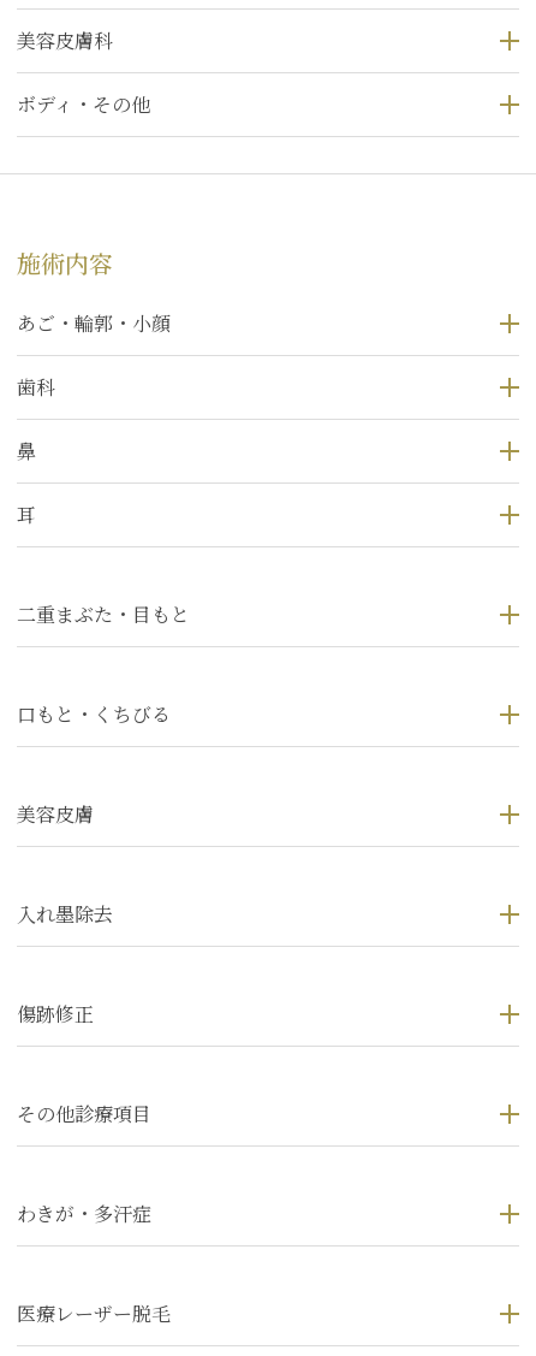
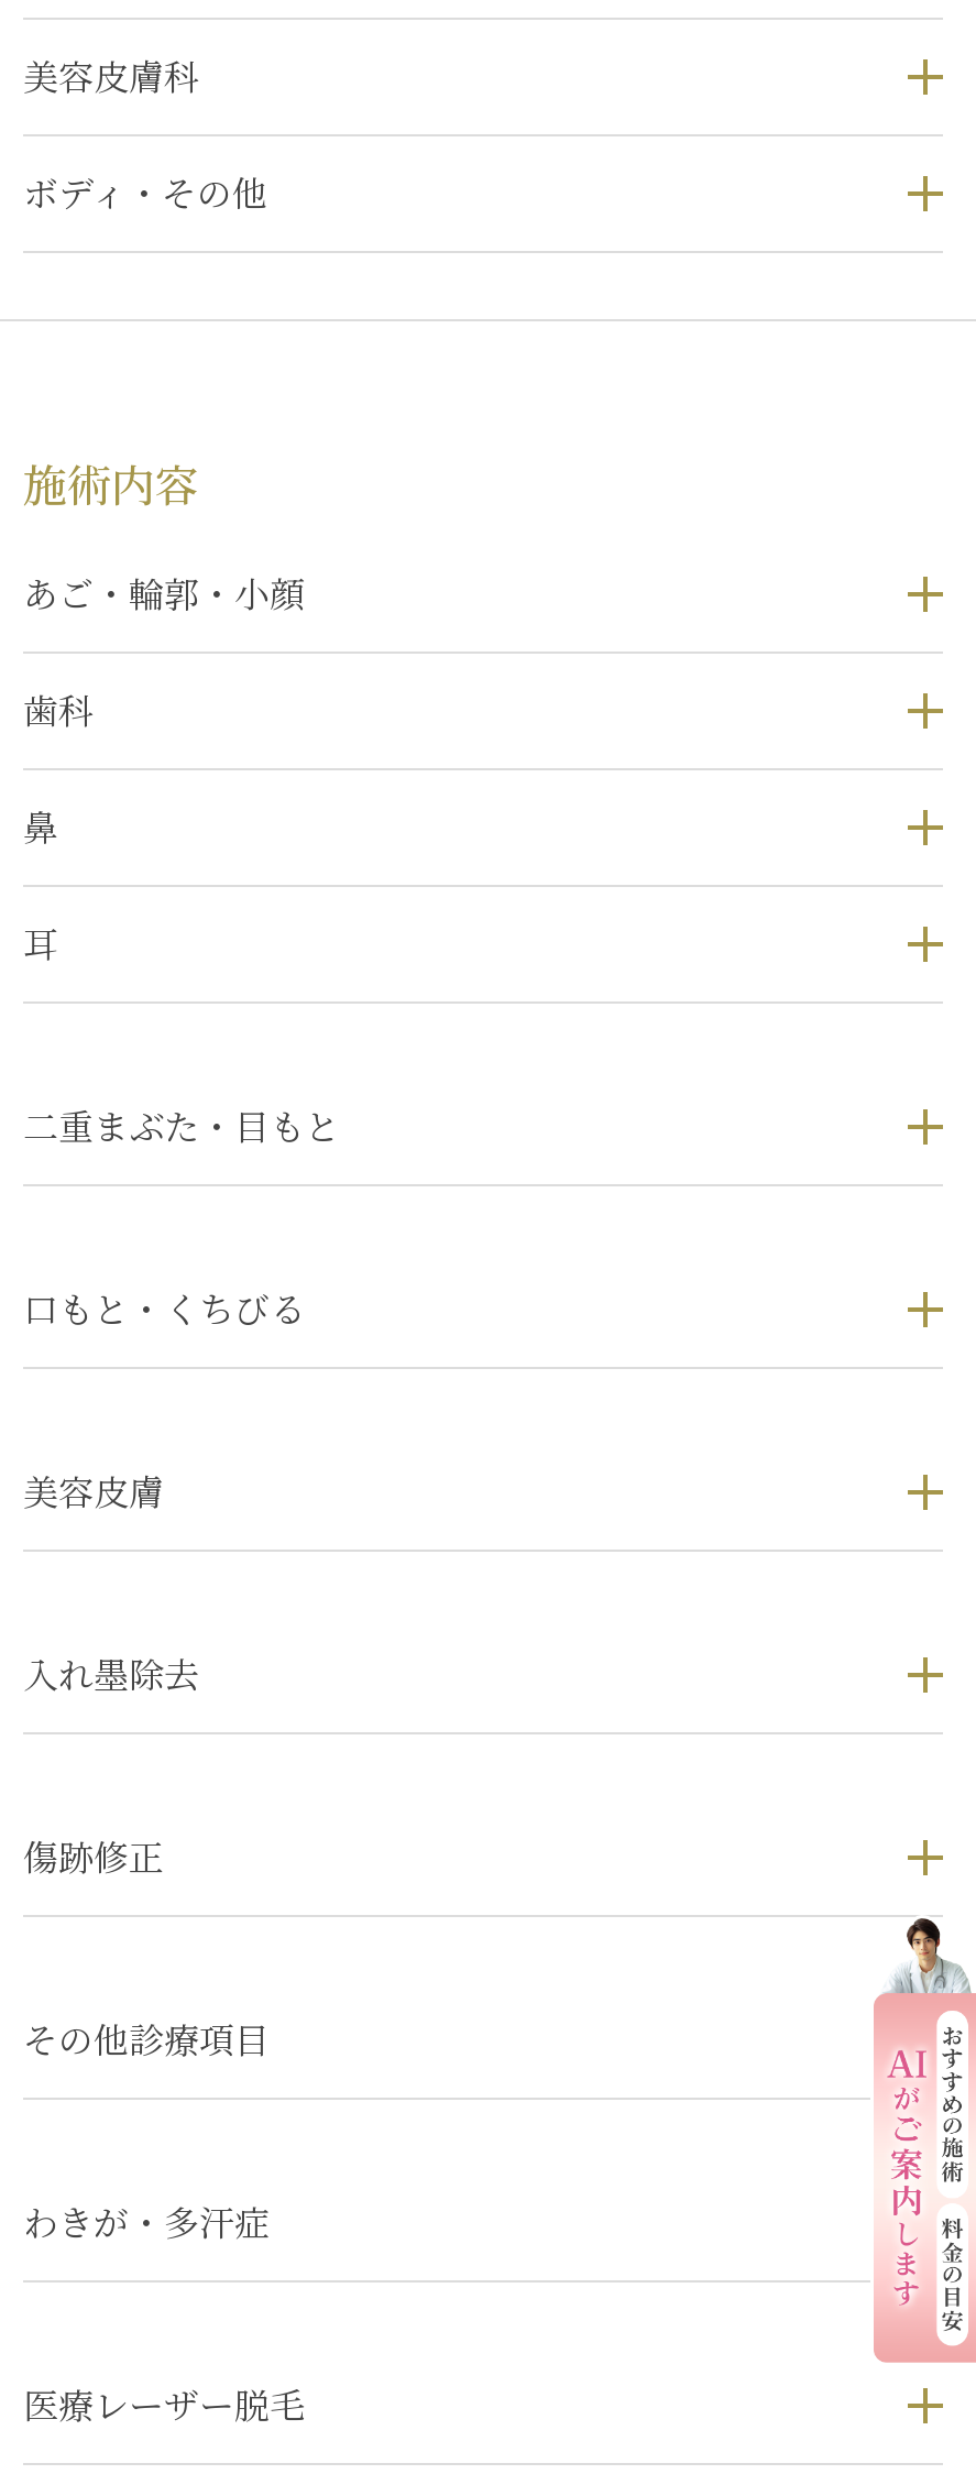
none -> [870,1915,969,2366] [image]

